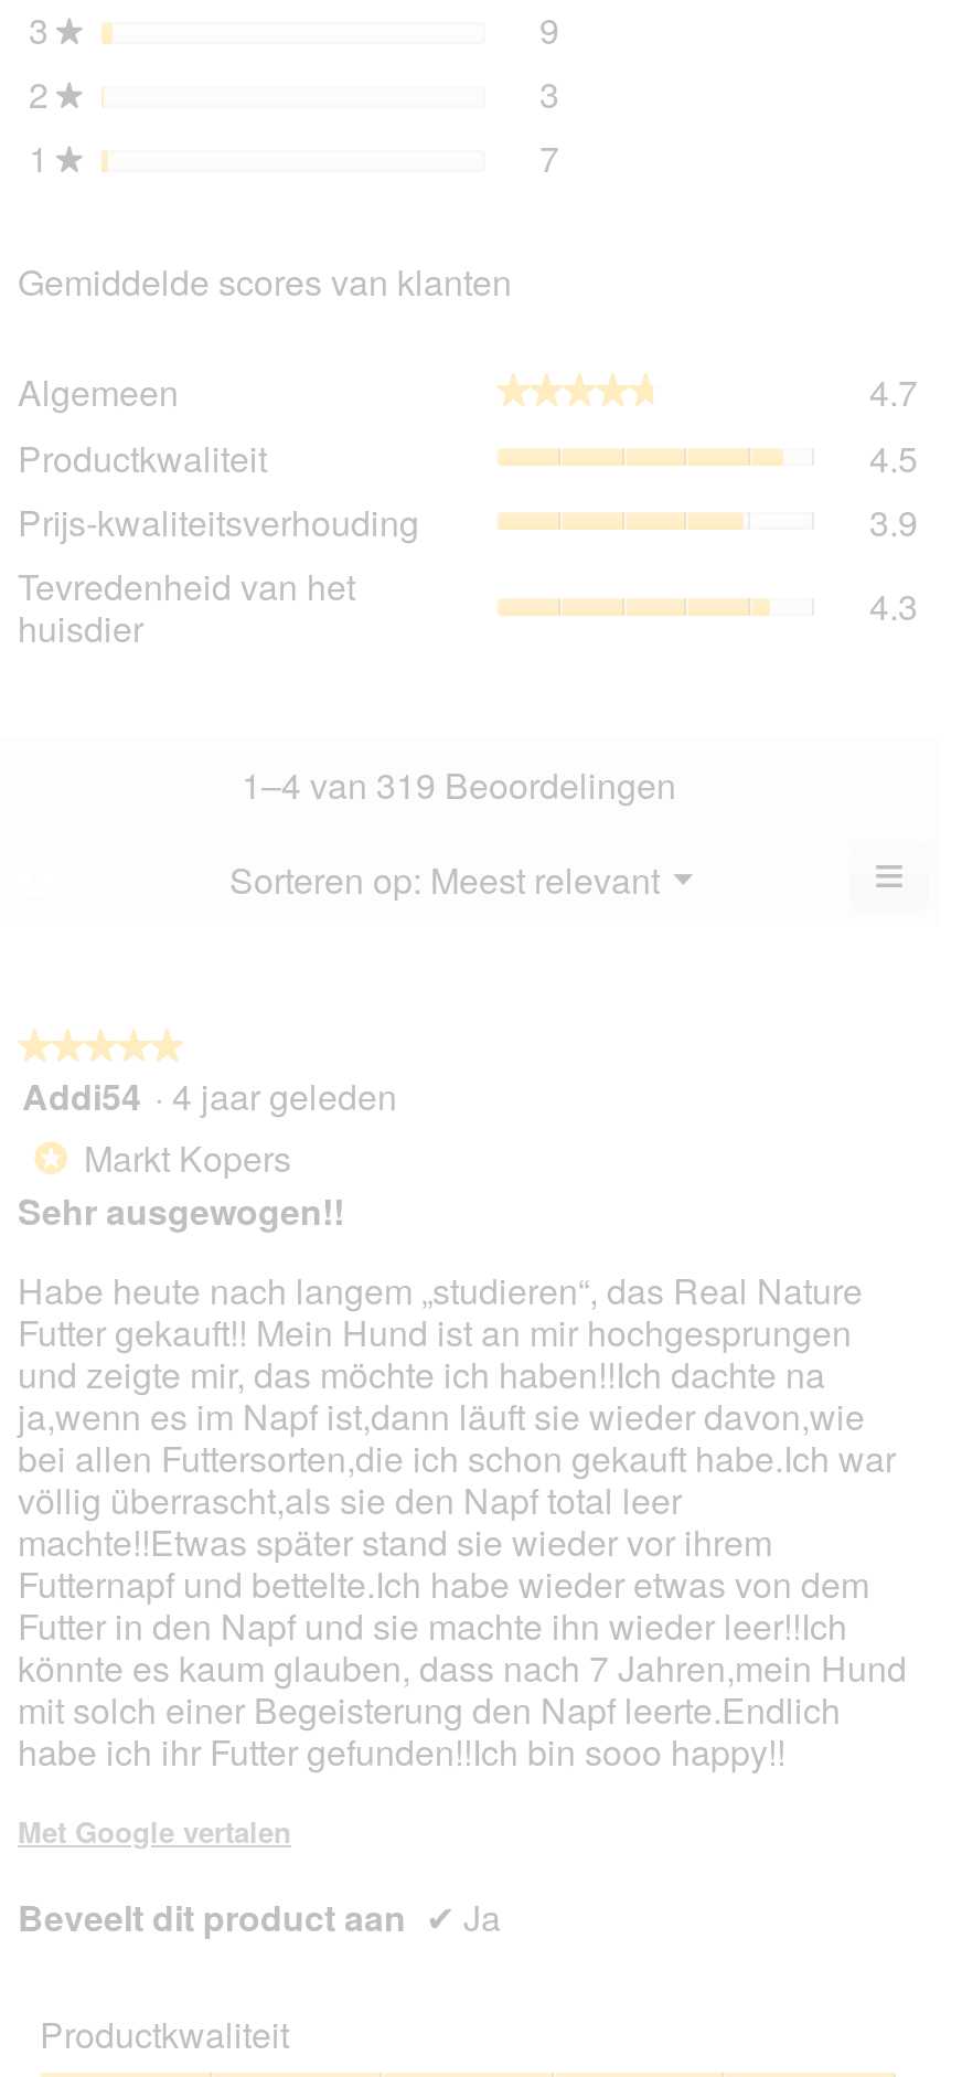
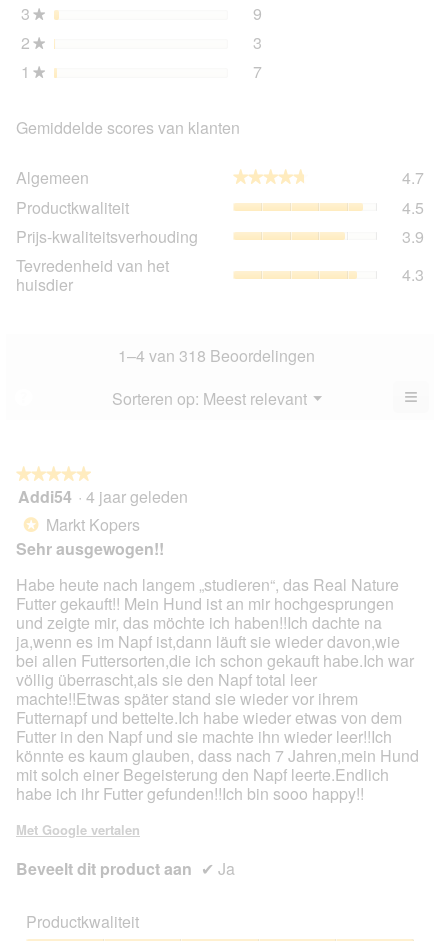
[242,759,694,810] 1–4 van 319 Beoordelingen -> [117,344,322,367] 1–4 van 318 Beoordelingen

